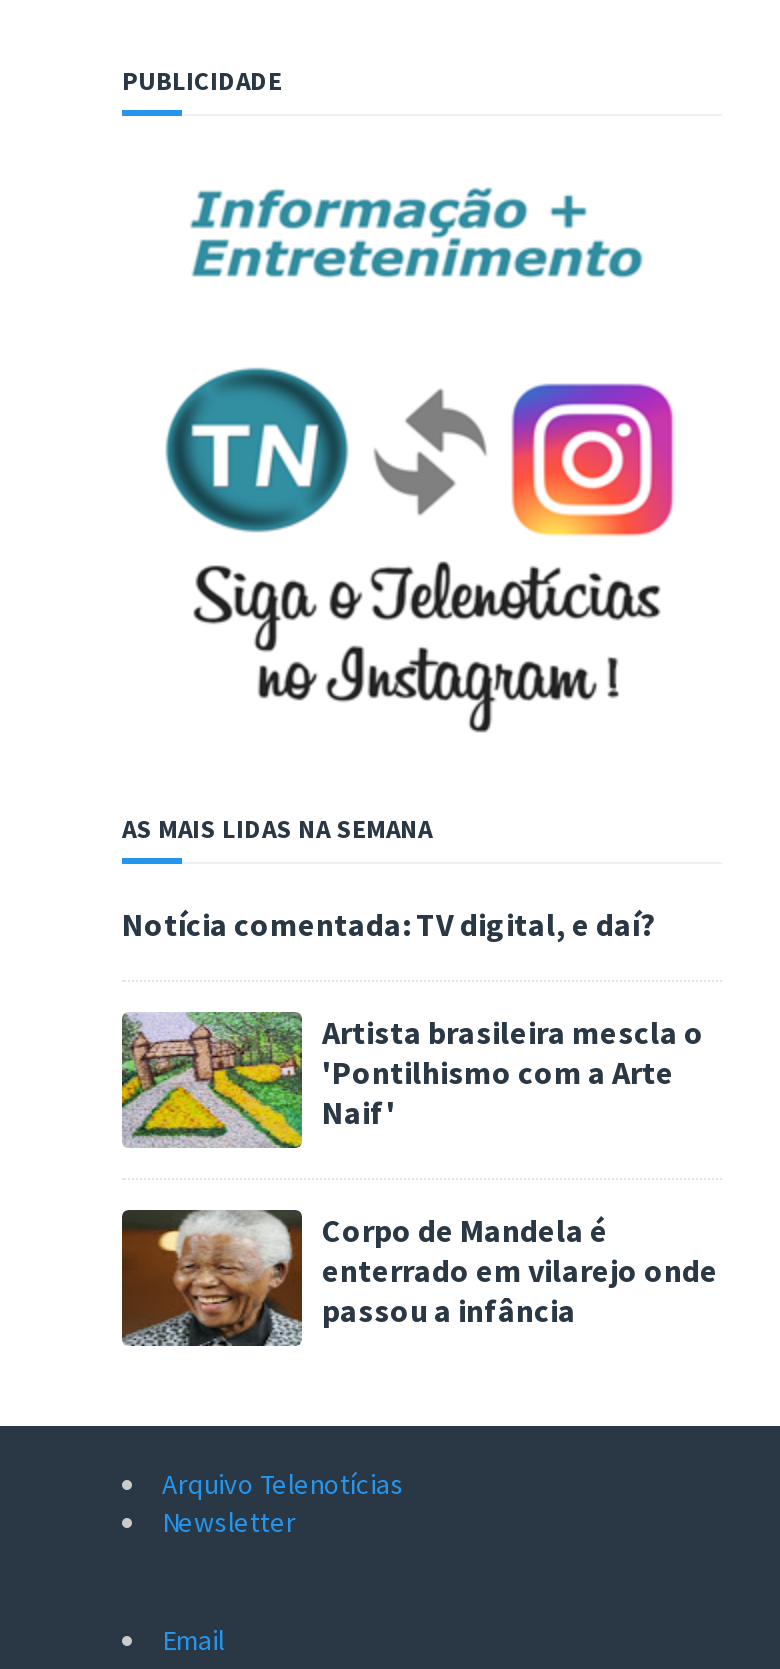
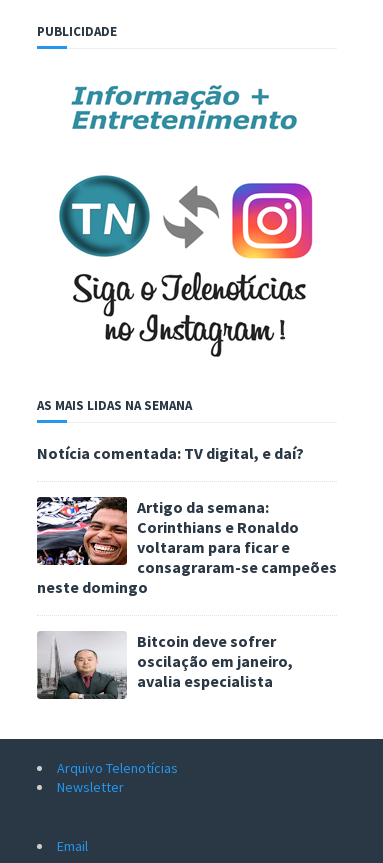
[120,1010,704,1132] [image] | Artista brasileira mescla o | 'Pontilhismo com a Arte | Naif' -> [36,496,337,597] [image] | Artigo da semana: | Corinthians e Ronaldo | voltaram para ficar e | consagraram-se campeões | neste domingo
[120,1210,718,1348] [image] | Corpo de Mandela é | enterrado em vilarejo onde | passou a infância -> [36,631,293,700] [image] | Bitcoin deve sofrer | oscilação em janeiro, | avalia especialista

